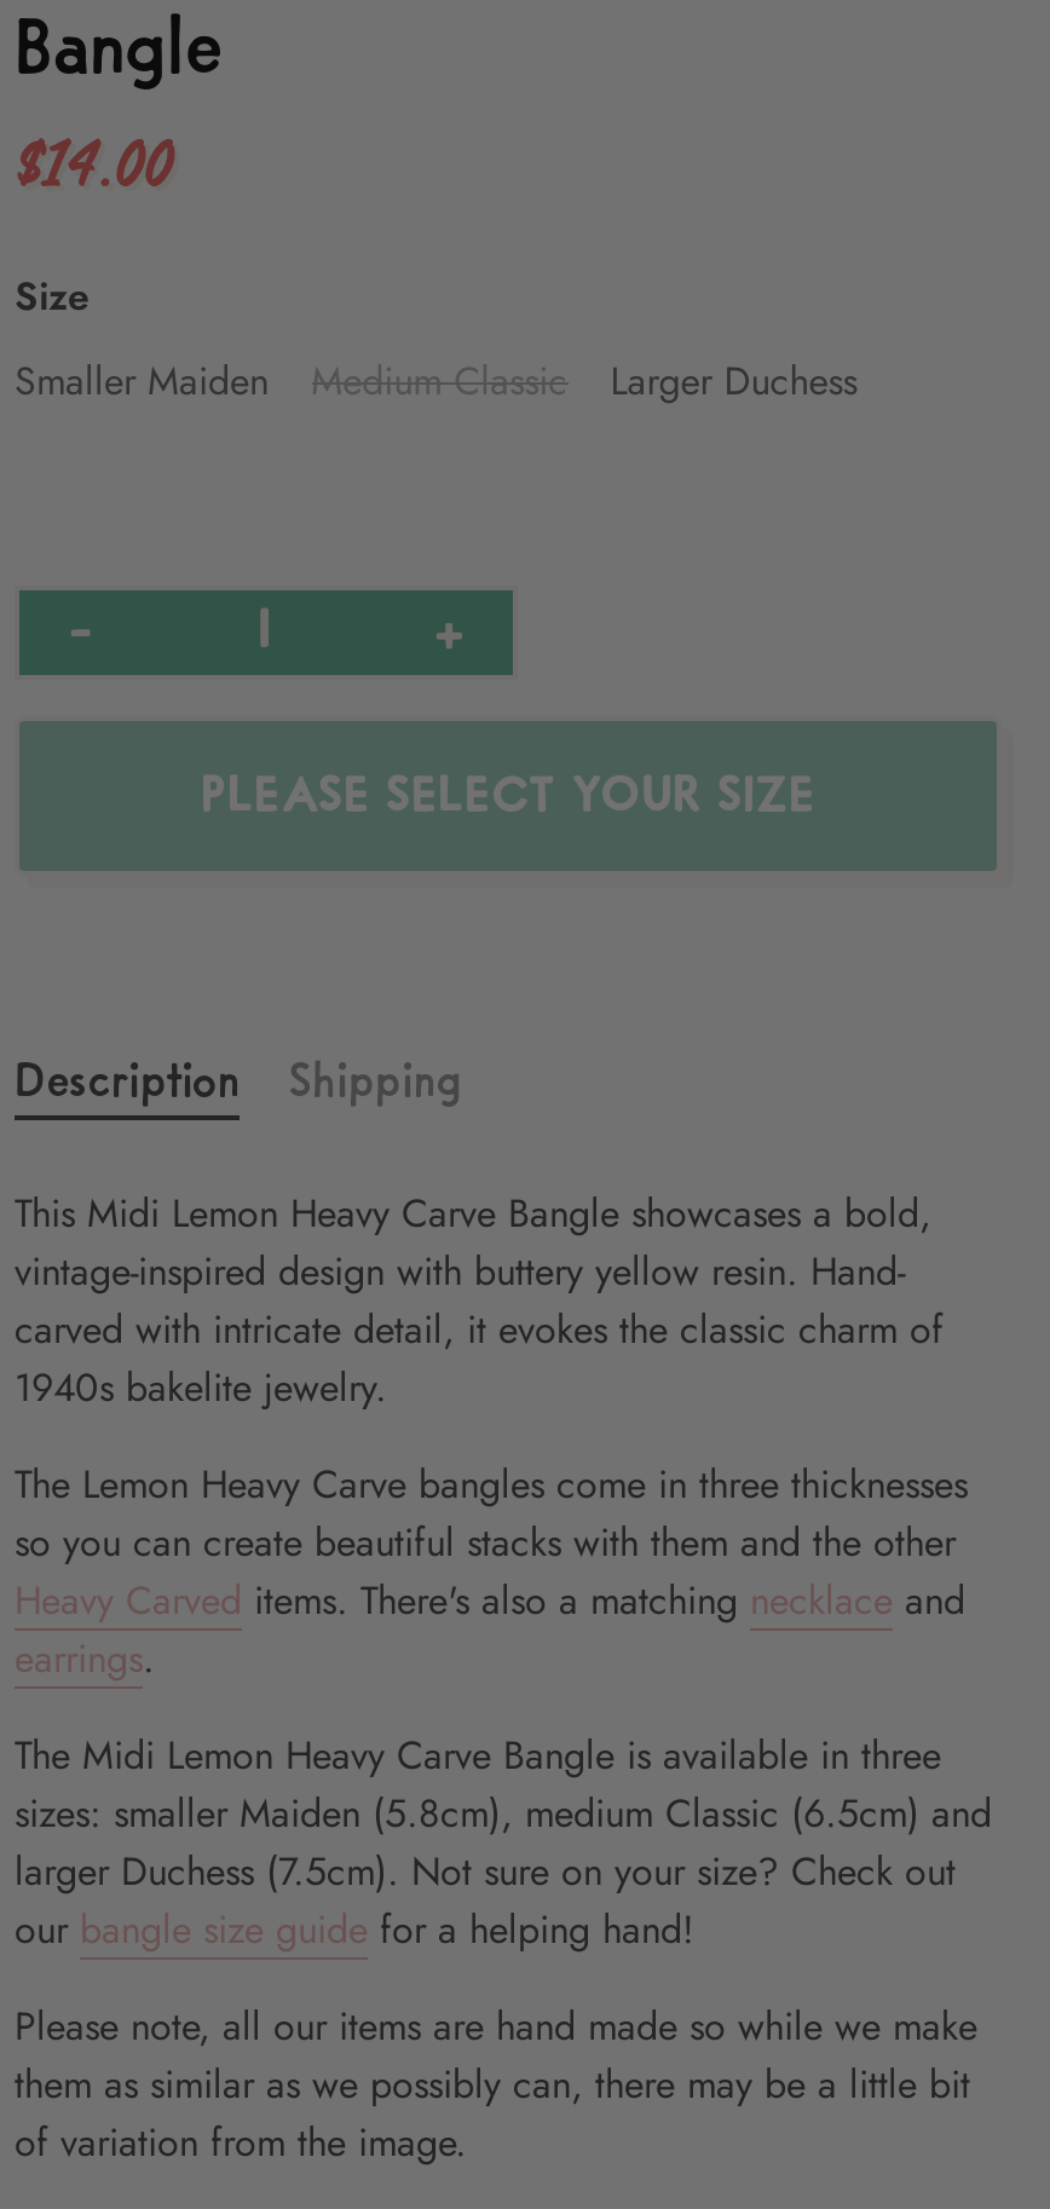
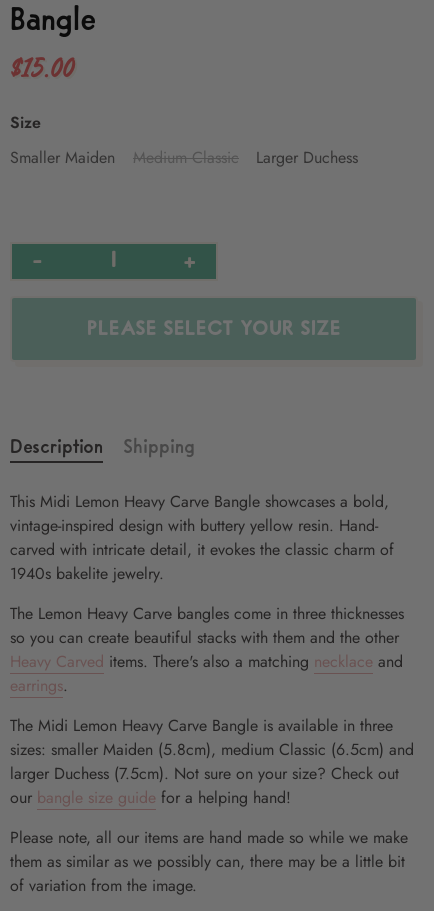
[15,119,177,210] $14.00 -> [10,49,76,87] $15.00

